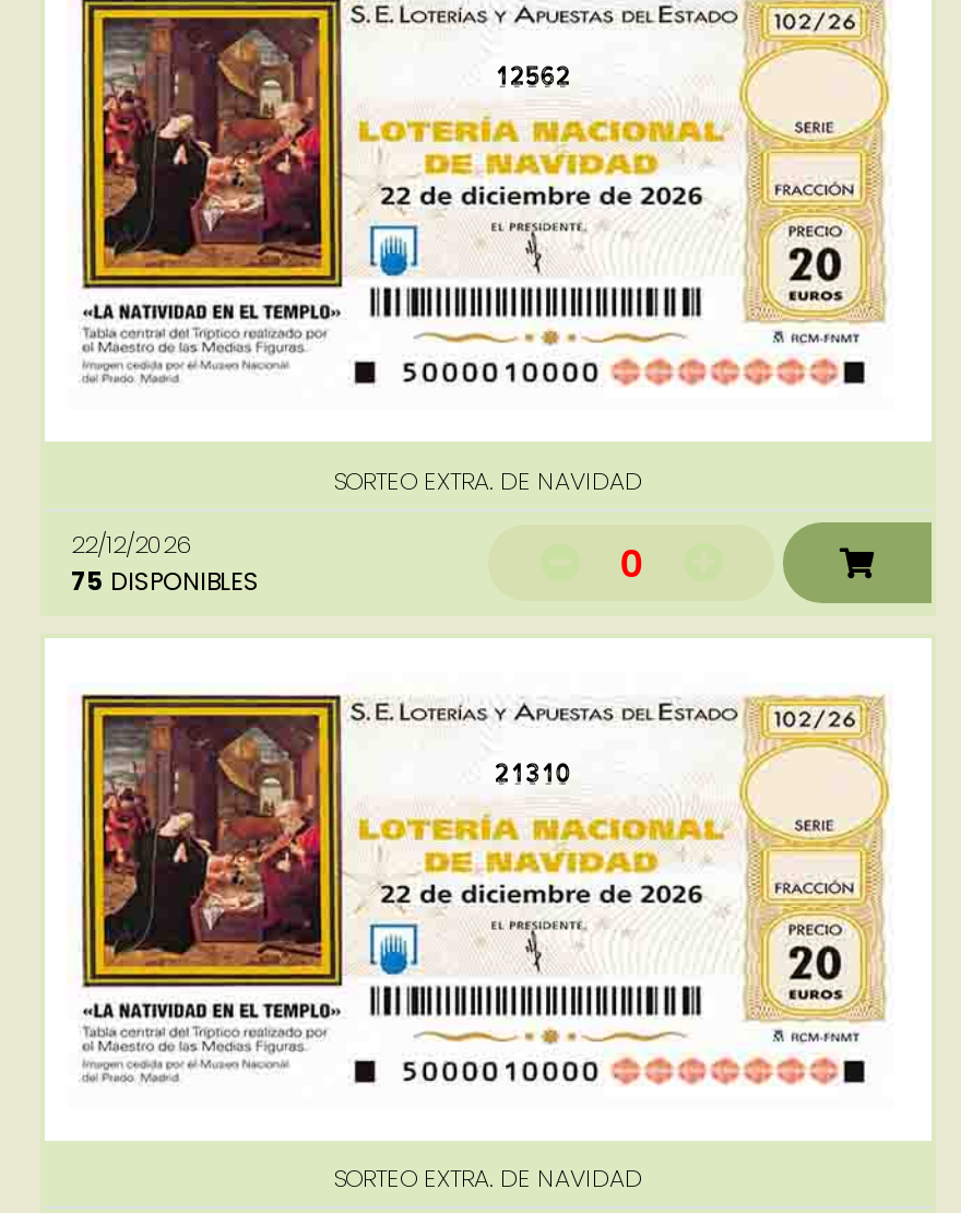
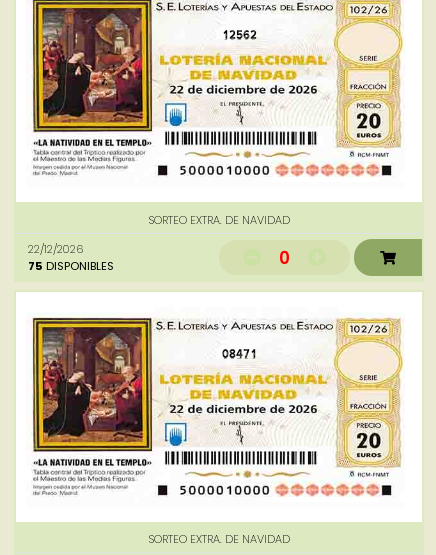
[494,757,571,792] 21310 -> [222,346,257,362] 08471

